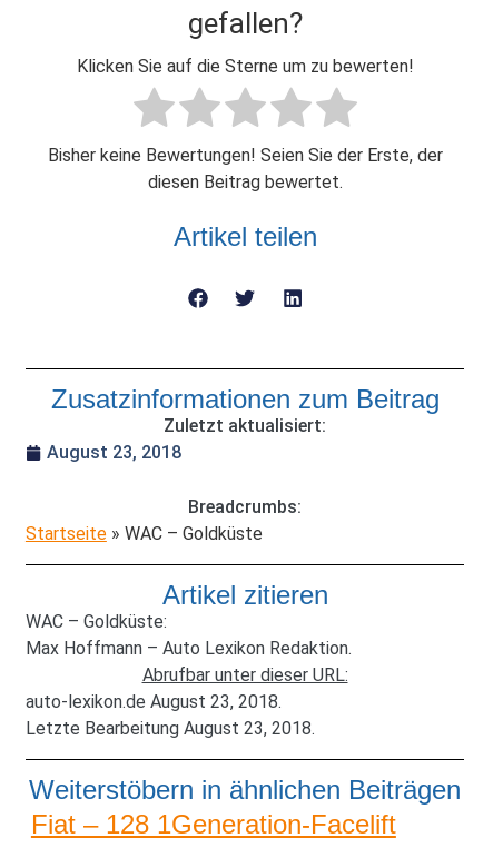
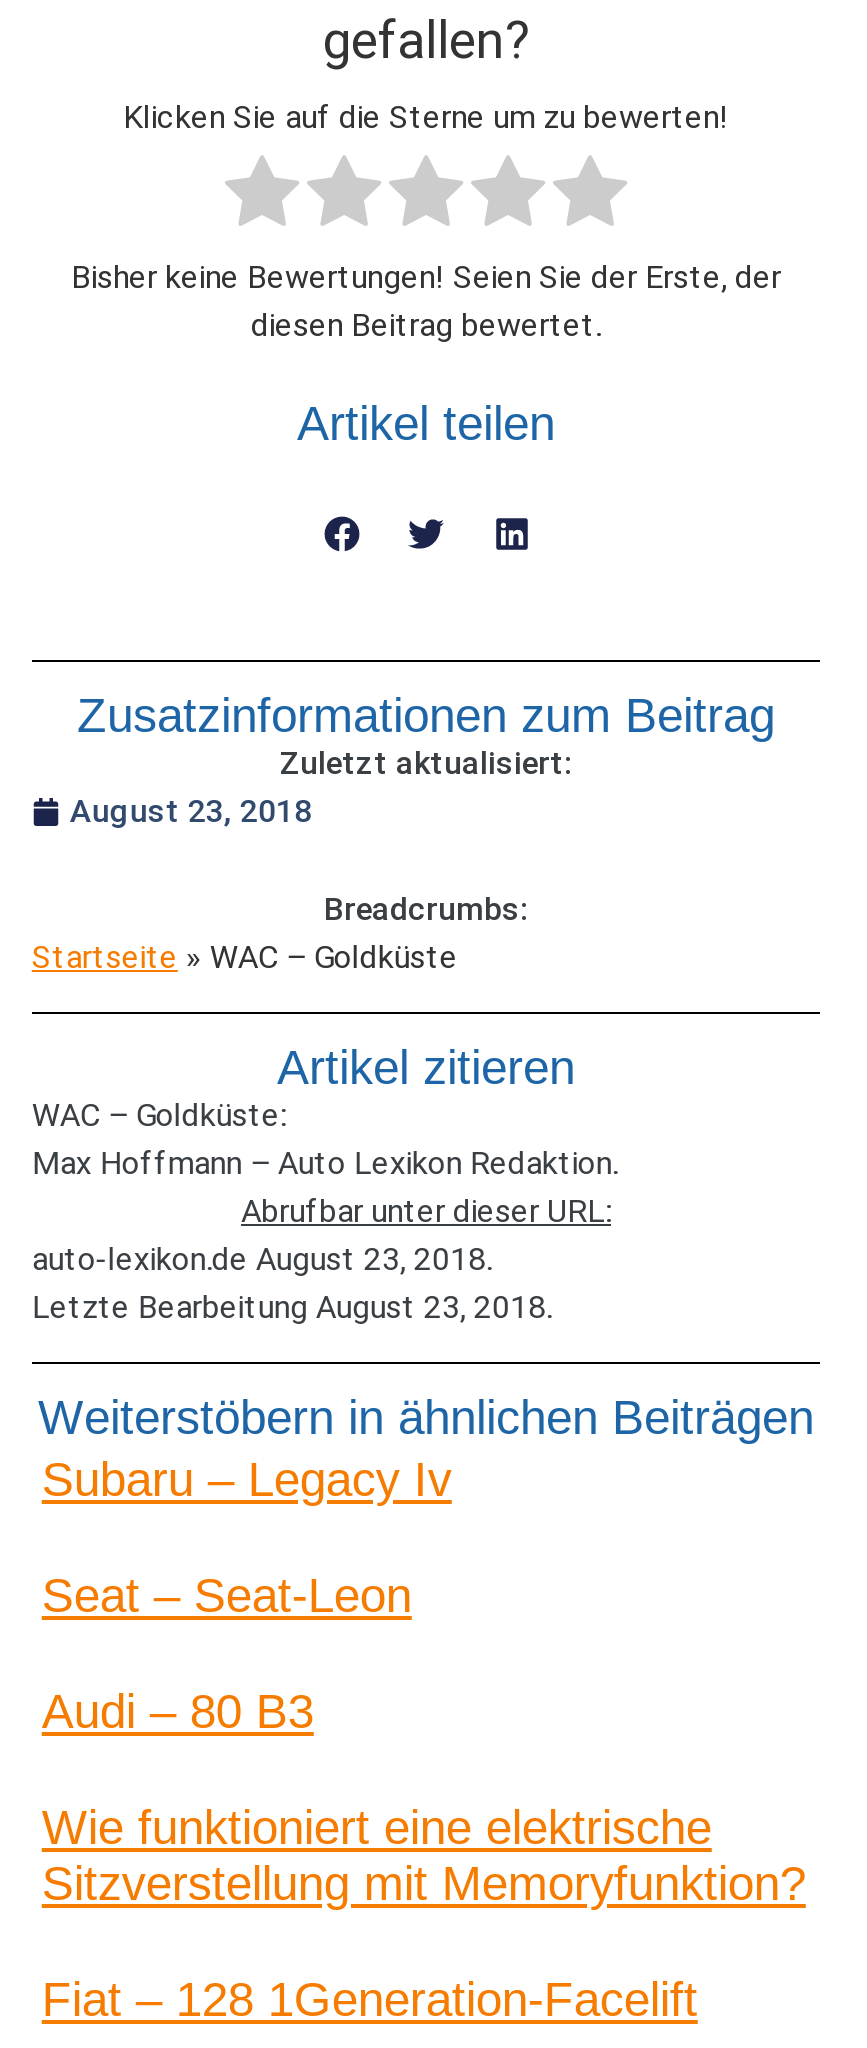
none -> [42,1451,806,1909] Subaru – Legacy Iv | Seat – Seat-Leon | Audi – 80 B3 | Wie funktioniert eine elektrische | Sitzverstellung mit Memoryfunktion?

